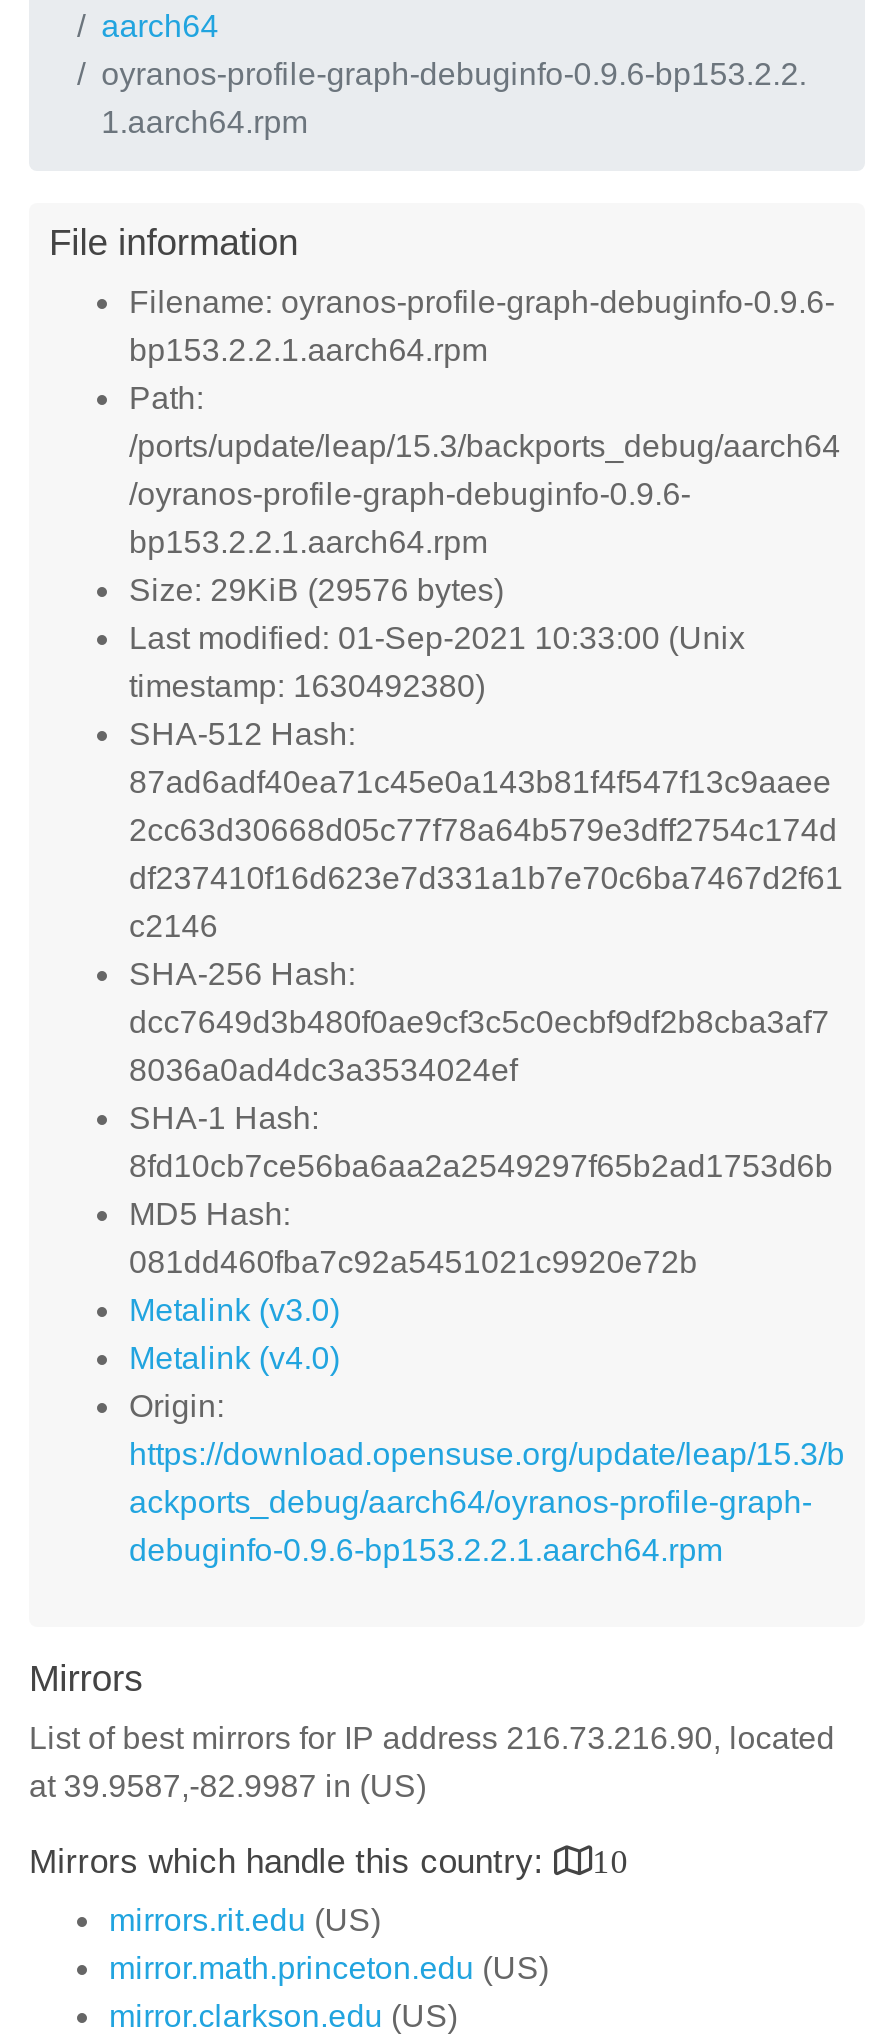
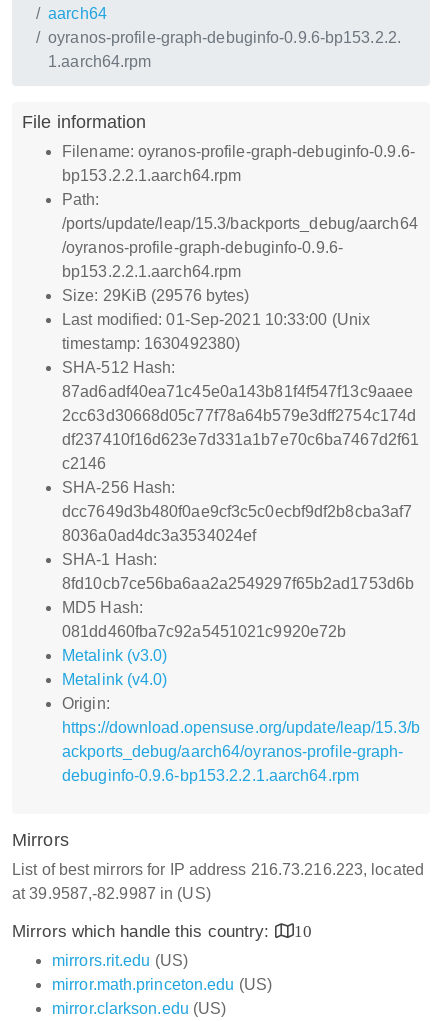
[29,1721,835,1755] List of best mirrors for IP address 216.73.216.90, located -> [12,861,424,878] List of best mirrors for IP address 216.73.216.223, located

